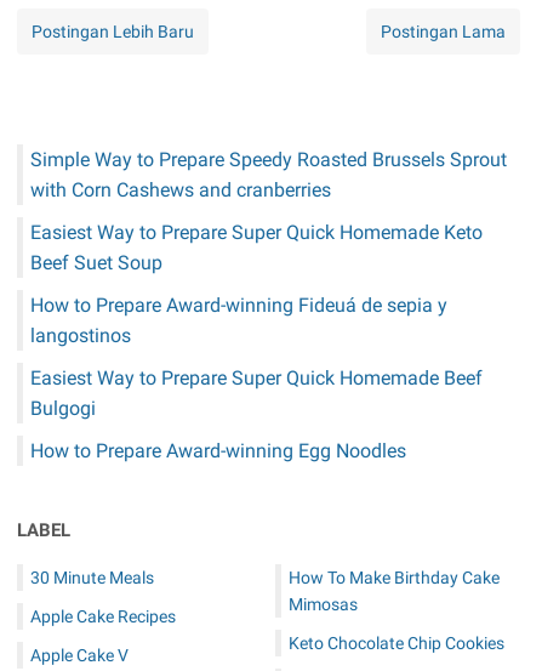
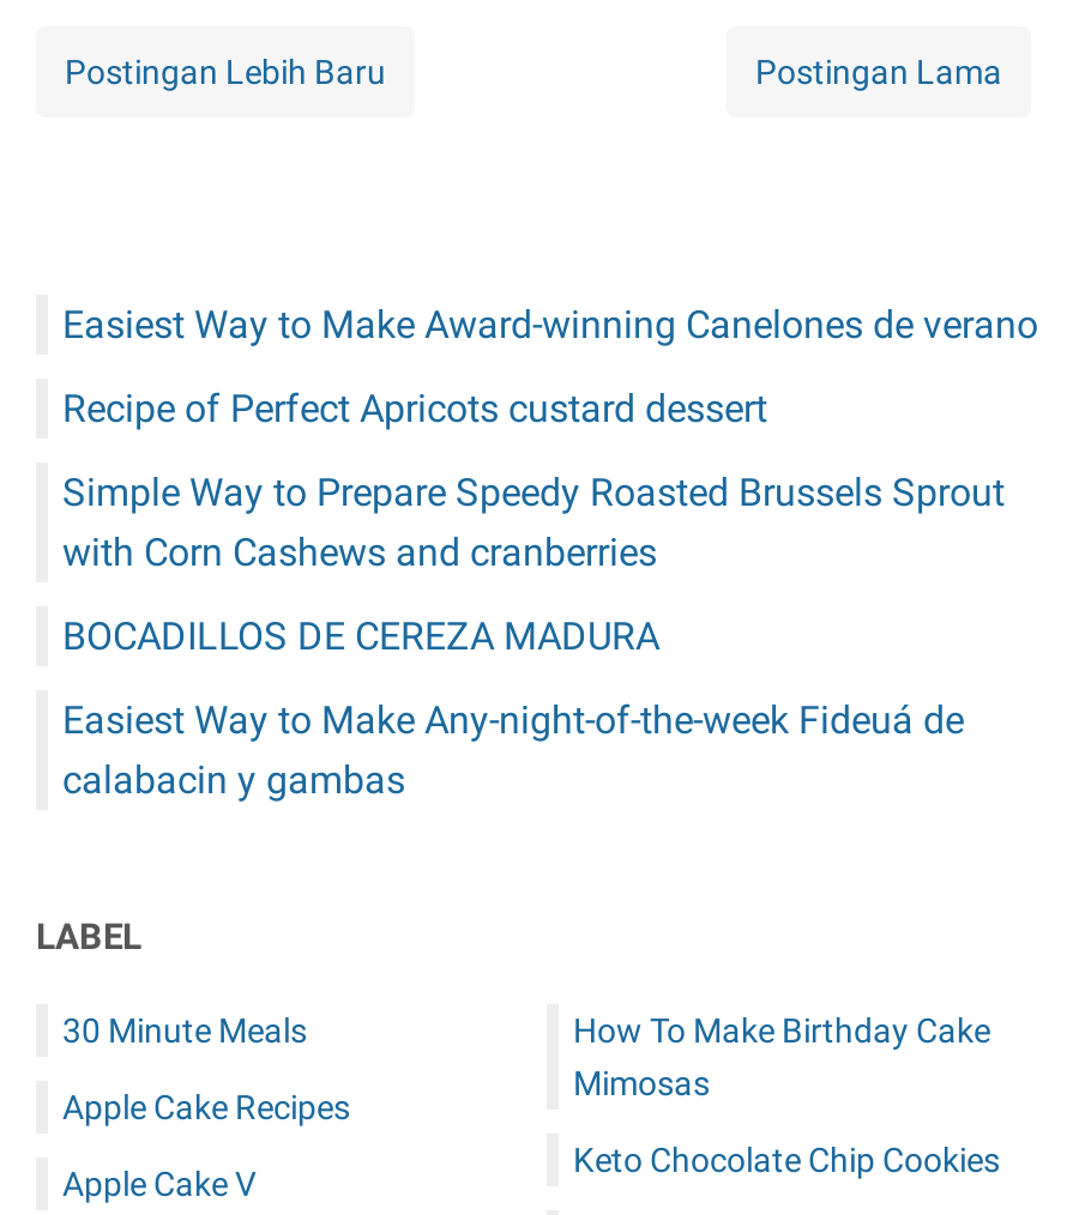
none -> [62,302,1038,431] Easiest Way to Make Award-winning Canelones de verano | Recipe of Perfect Apricots custard dessert
moved [30,148,507,201] -> [62,470,1005,575]: Simple Way to Prepare Speedy Roasted Brussels Sprout | with Corn Cashews and cranberries
[30,221,483,462] Easiest Way to Prepare Super Quick Homemade Keto | Beef Suet Soup | How to Prepare Award-winning Fideuá de sepia y | langostinos | Easiest Way to Prepare Super Quick Homemade Beef | Bulgogi | How to Prepare Award-winning Egg Noodles -> [62,613,964,803] BOCADILLOS DE CEREZA MADURA | Easiest Way to Make Any-night-of-the-week Fideuá de | calabacin y gambas

